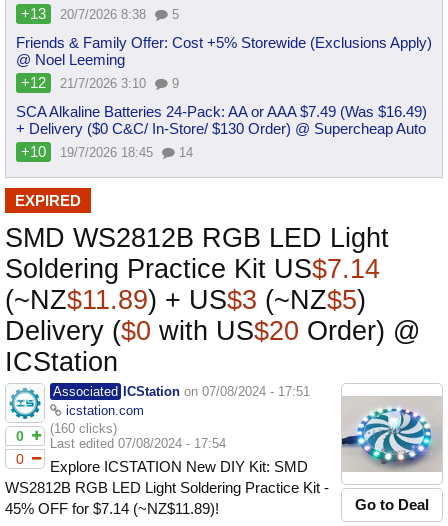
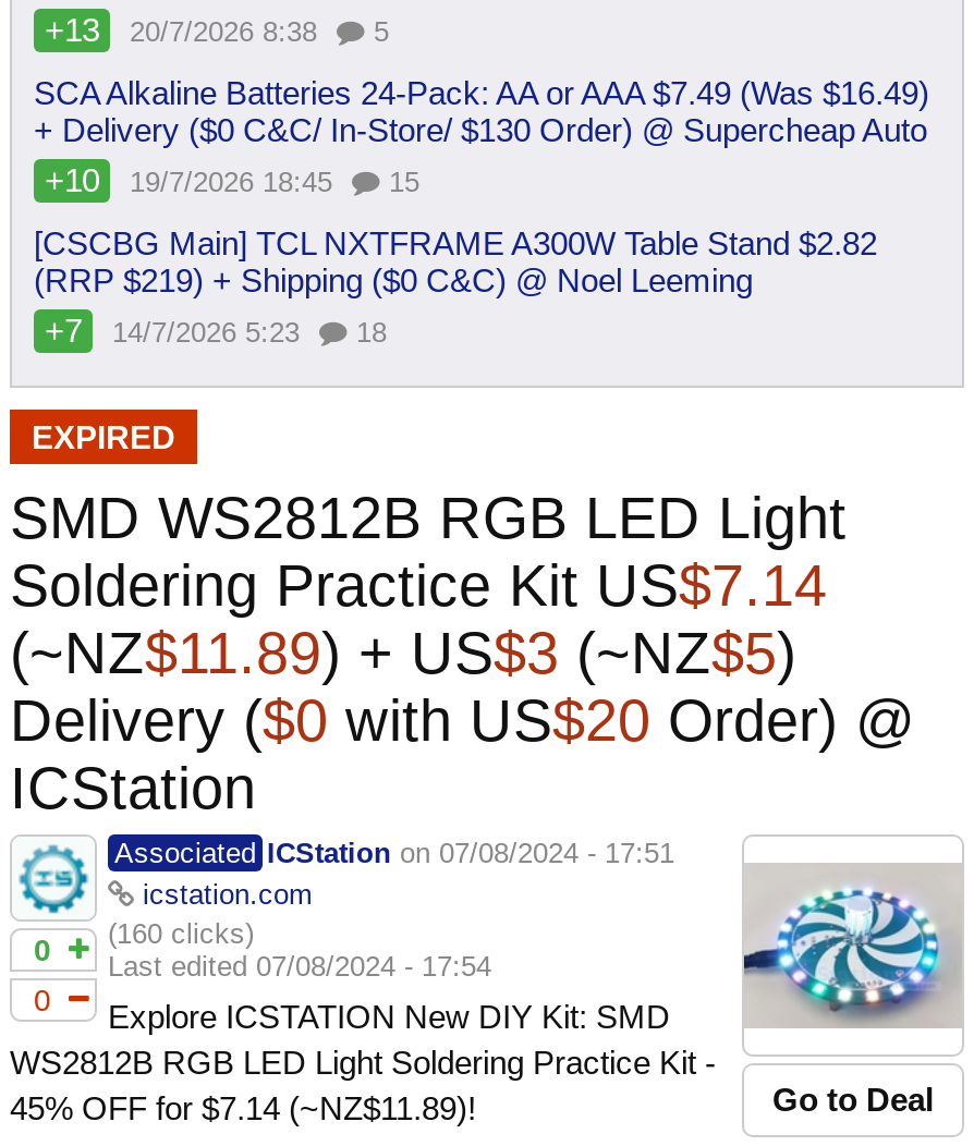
[16,34,432,91] Friends & Family Offer: Cost +5% Storewide (Exclusions Apply) | @ Noel Leeming | +12 | 21/7/2026 3:10 | 9 -> none
moved [16,103,427,160] -> [34,74,929,198]: SCA Alkaline Batteries 24-Pack: AA or AAA $7.49 (Was $16.49) | + Delivery ($0 C&C/ In-Store/ $130 Order) @ Supercheap Auto | +10 | 19/7/2026 18:45
[175,145,193,160] 14 -> [34,166,877,349] 15 | [CSCBG Main] TCL NXTFRAME A300W Table Stand $2.82 | (RRP $219) + Shipping ($0 C&C) @ Noel Leeming | +7 | 14/7/2026 5:23 | 18

